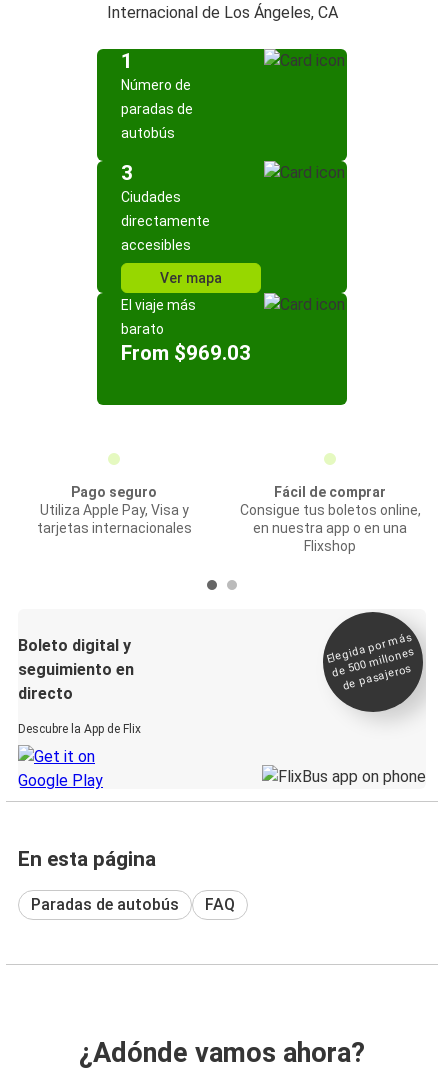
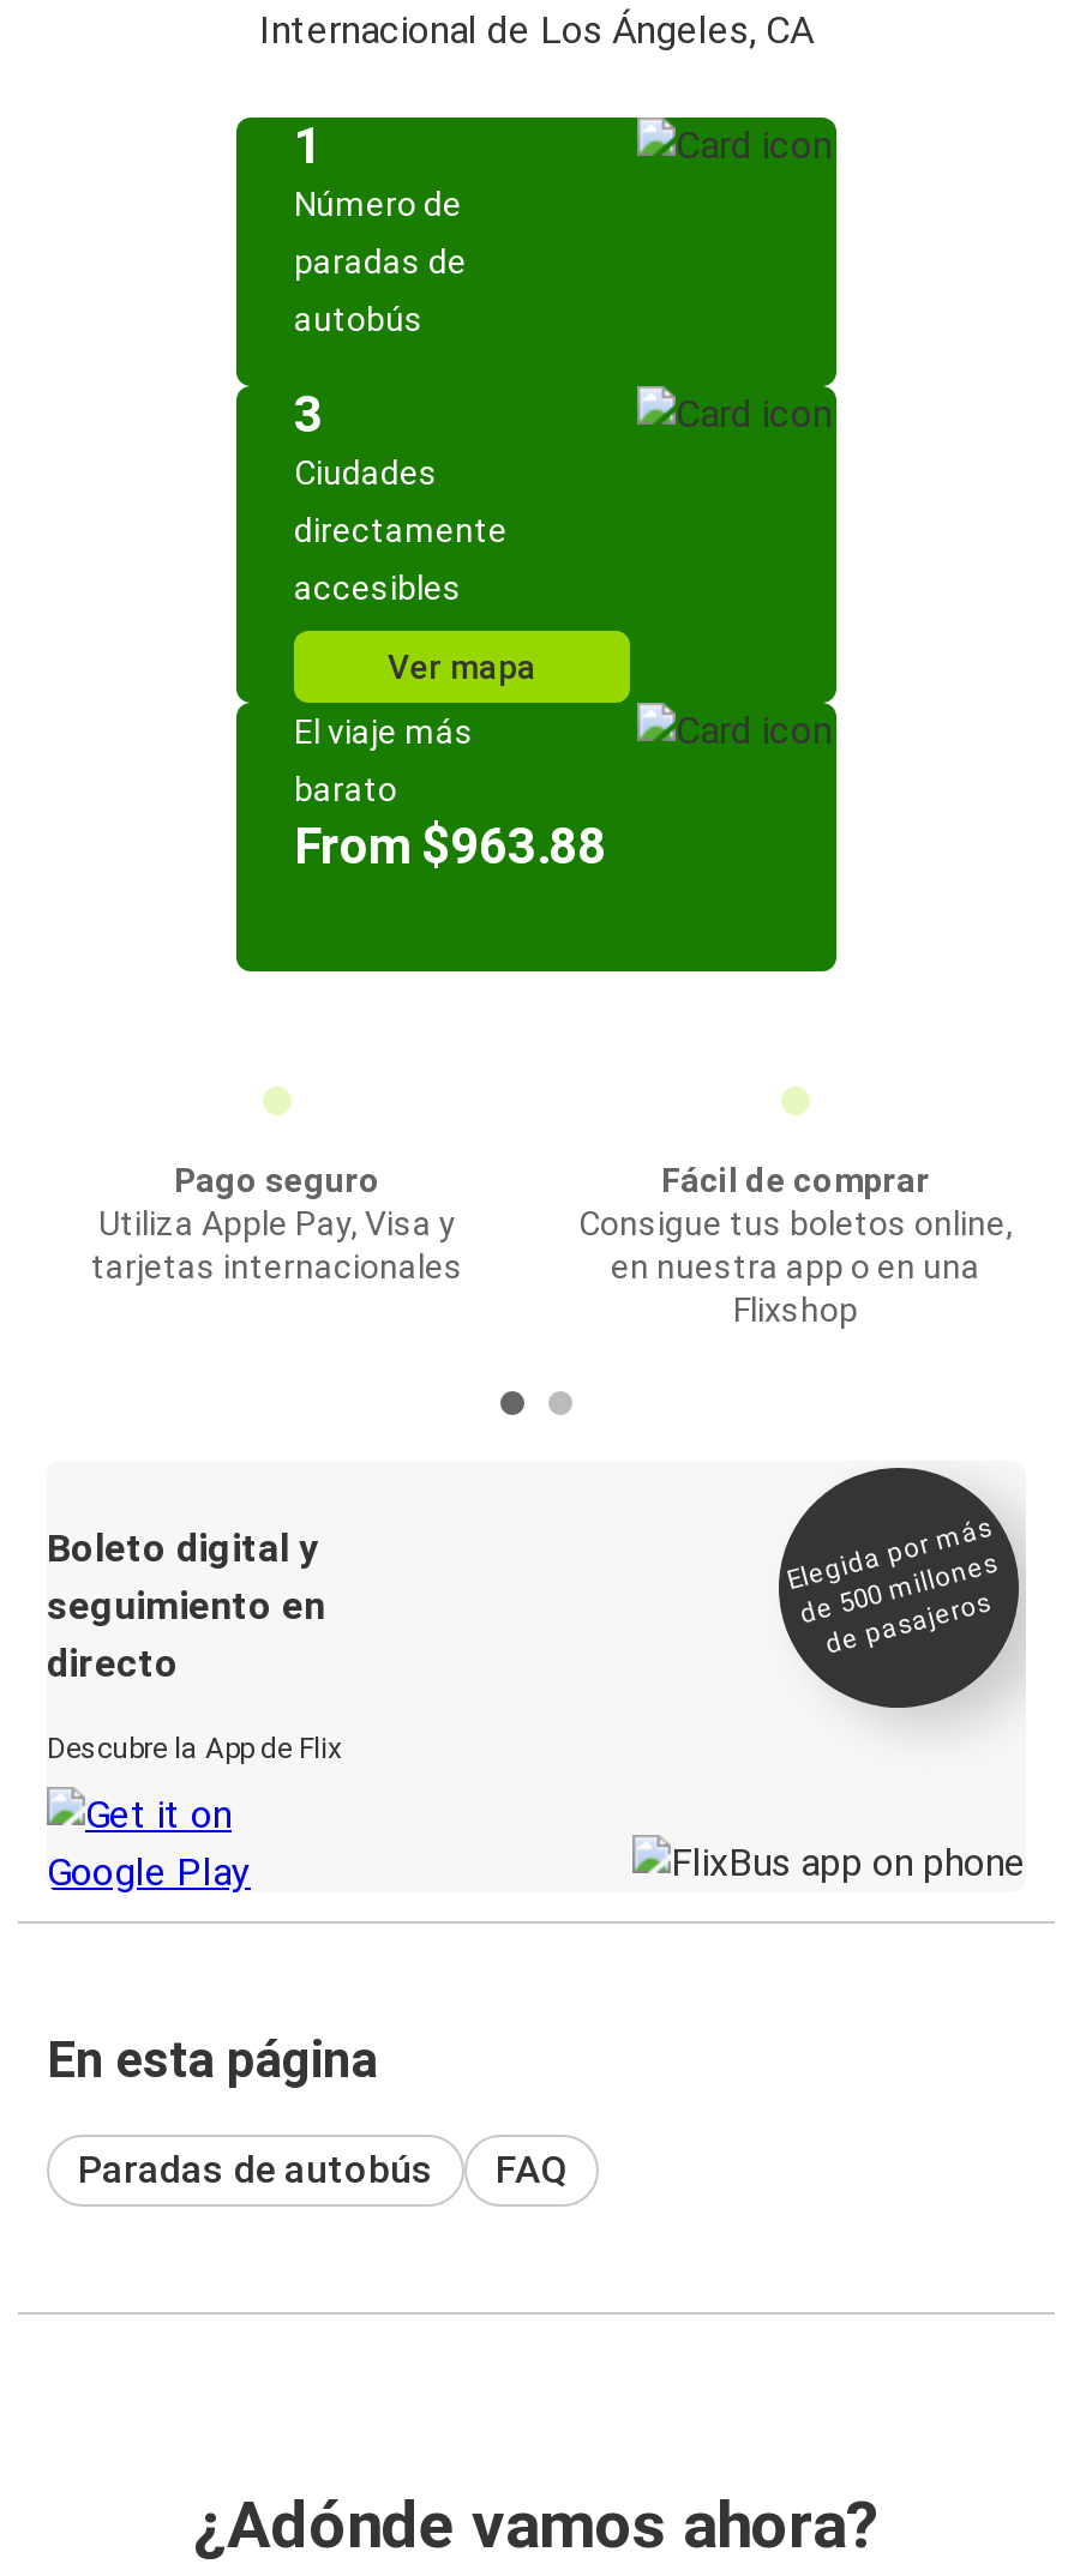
[121,341,251,365] From $969.03 -> [294,818,606,875] From $963.88

